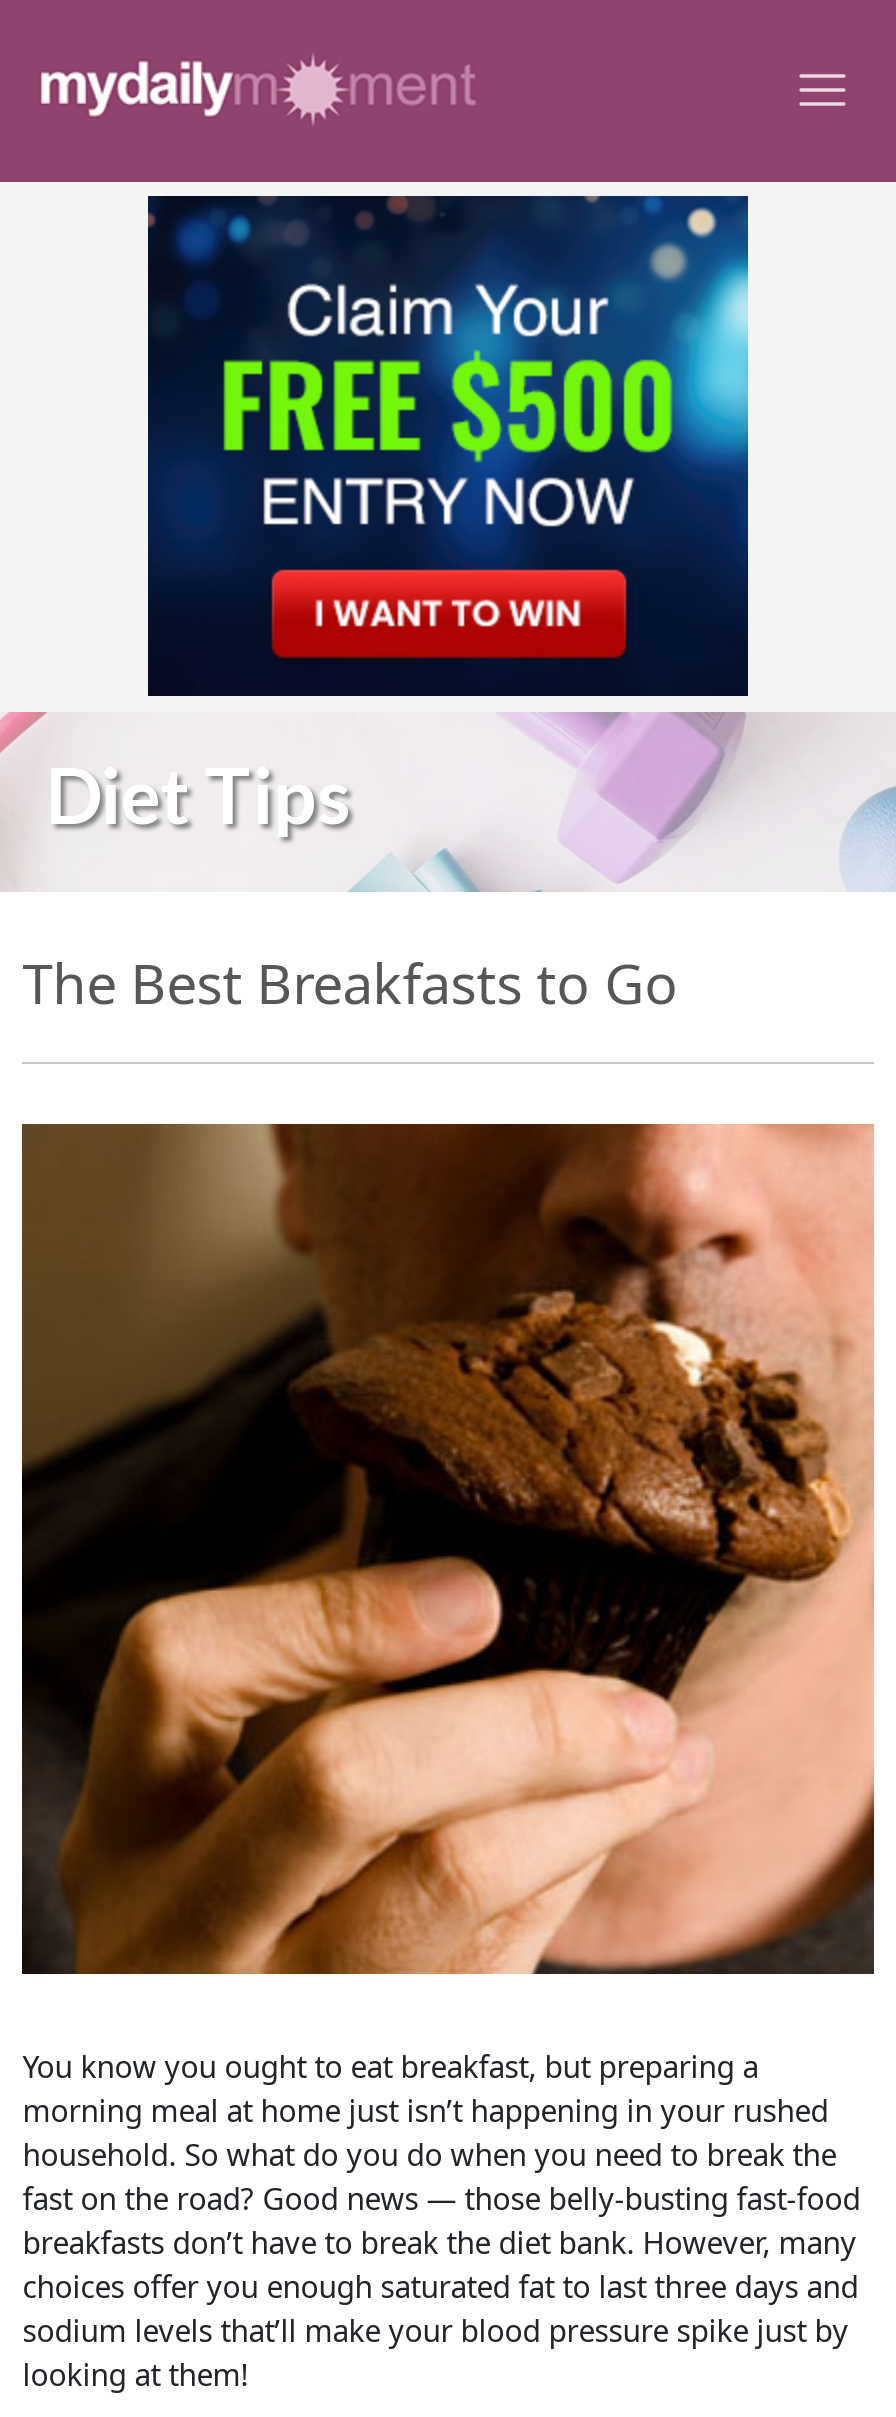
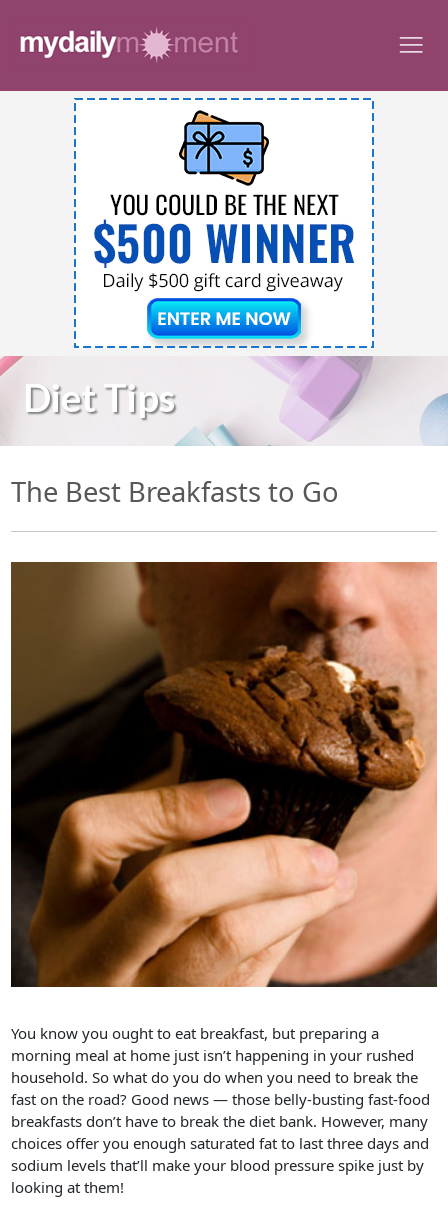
[146,194,750,698] [image] -> [73,97,375,349] [image]

